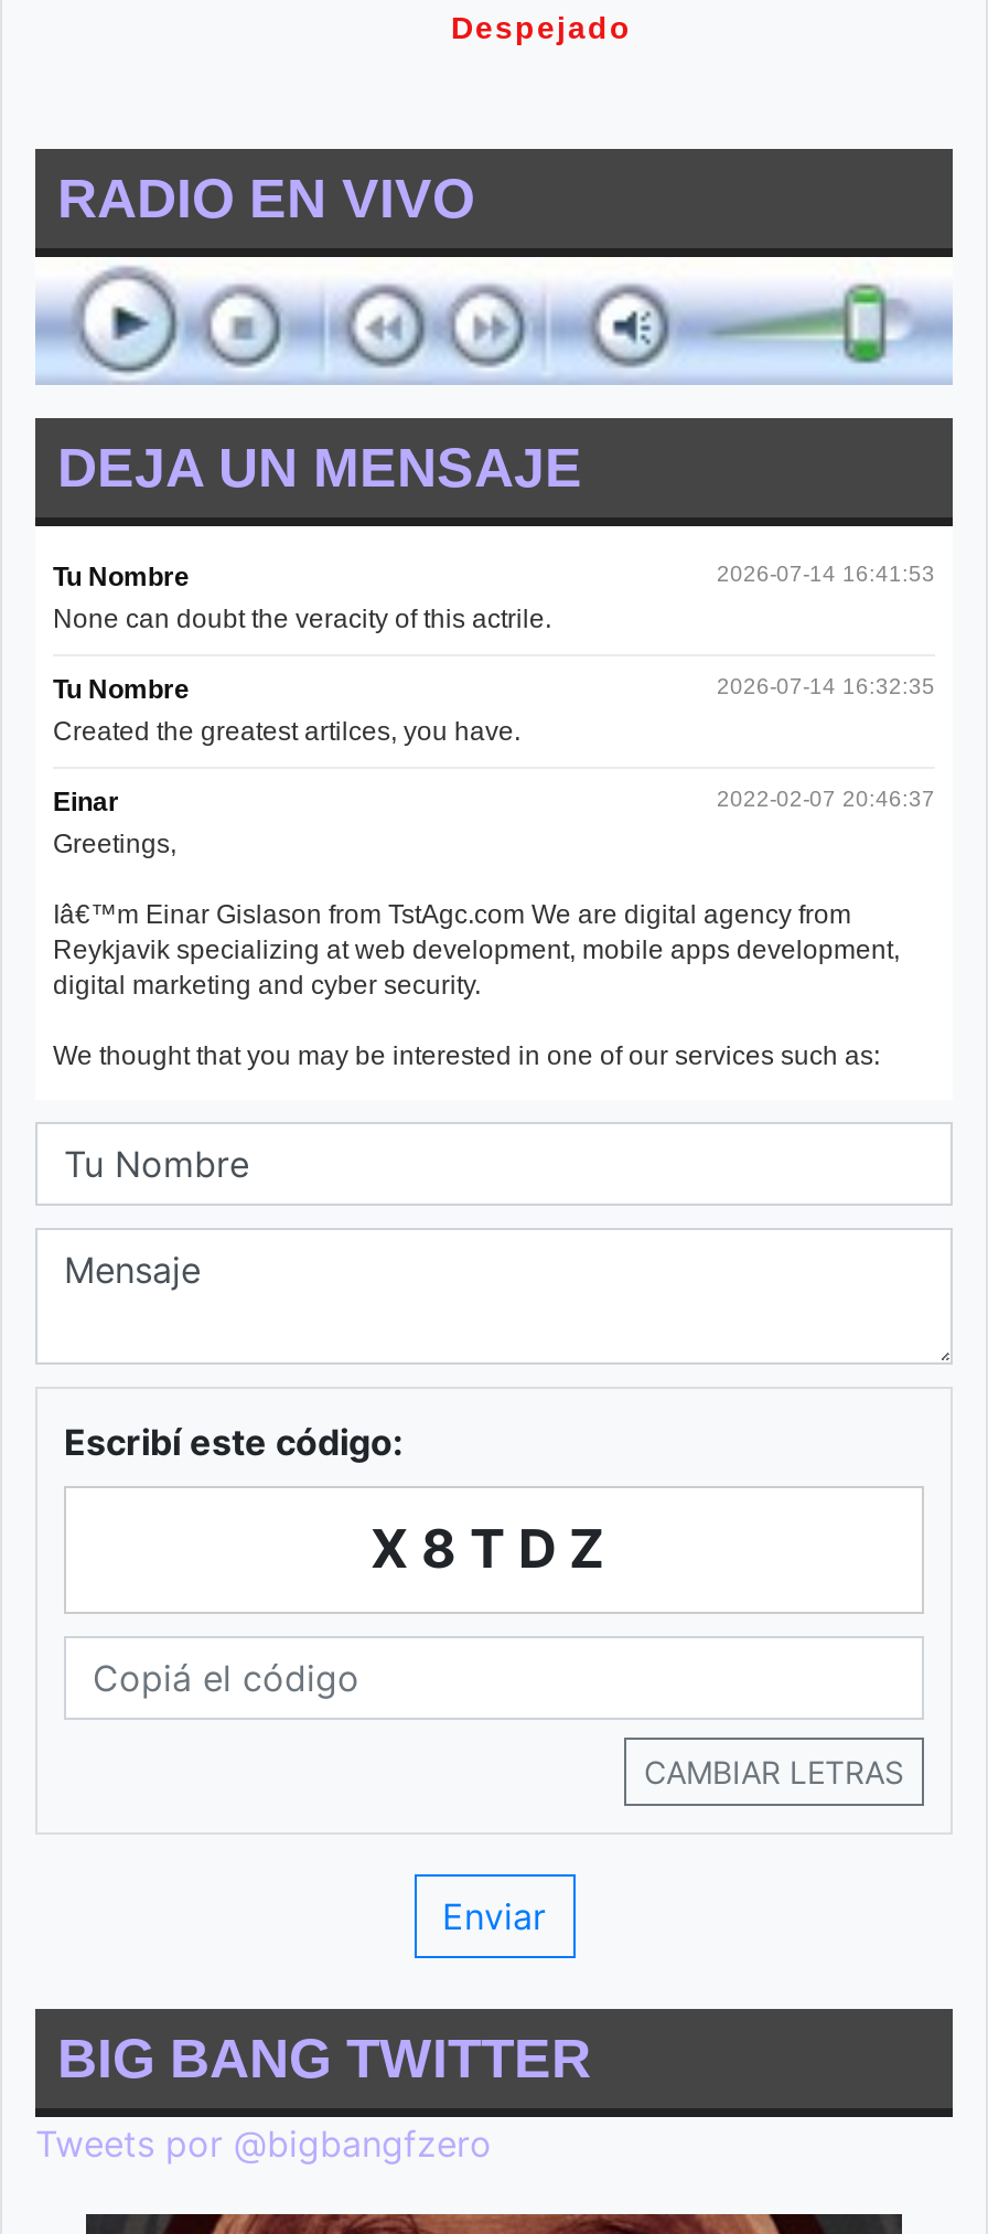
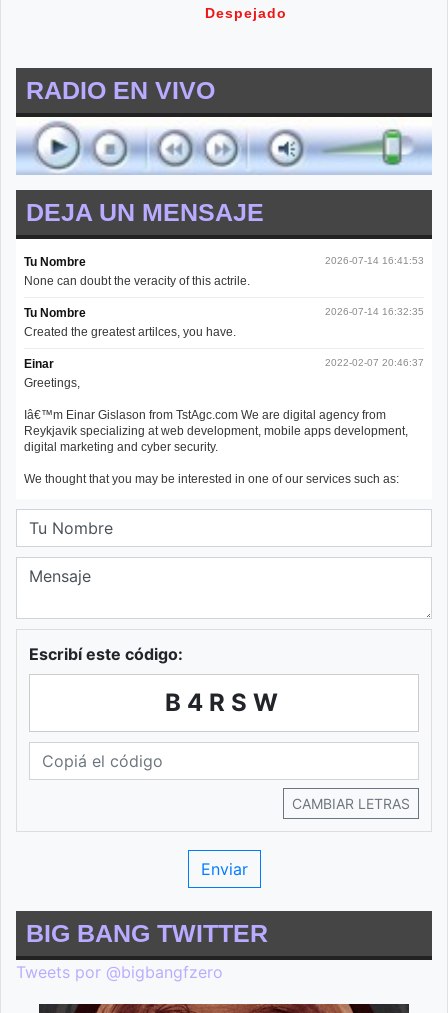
[370,1516,617,1580] X8TDZ -> [164,688,283,717] B4RSW

